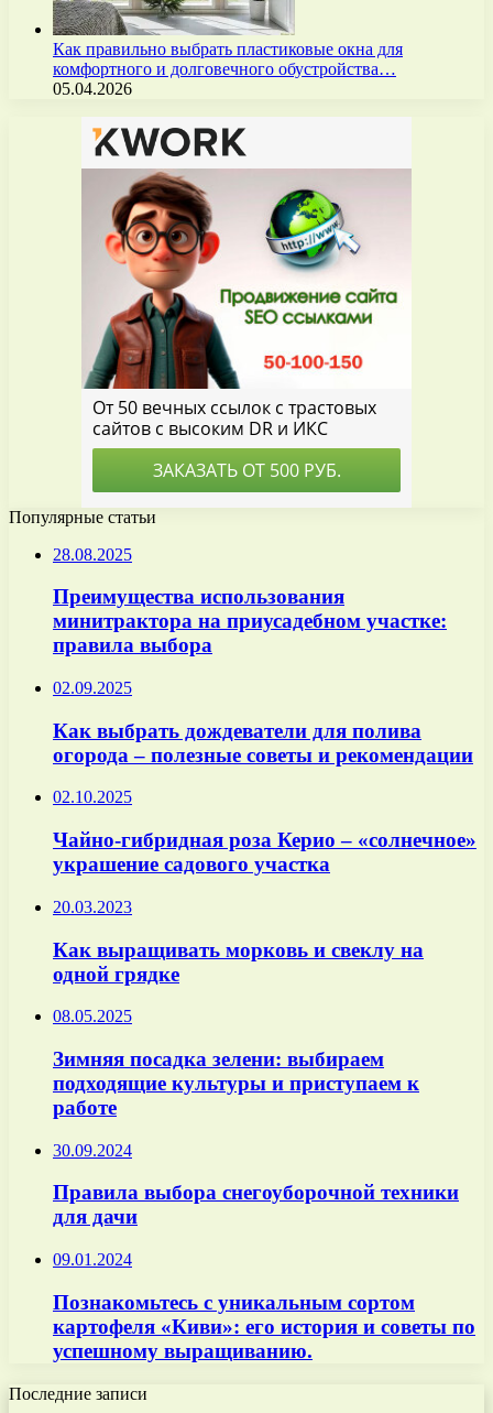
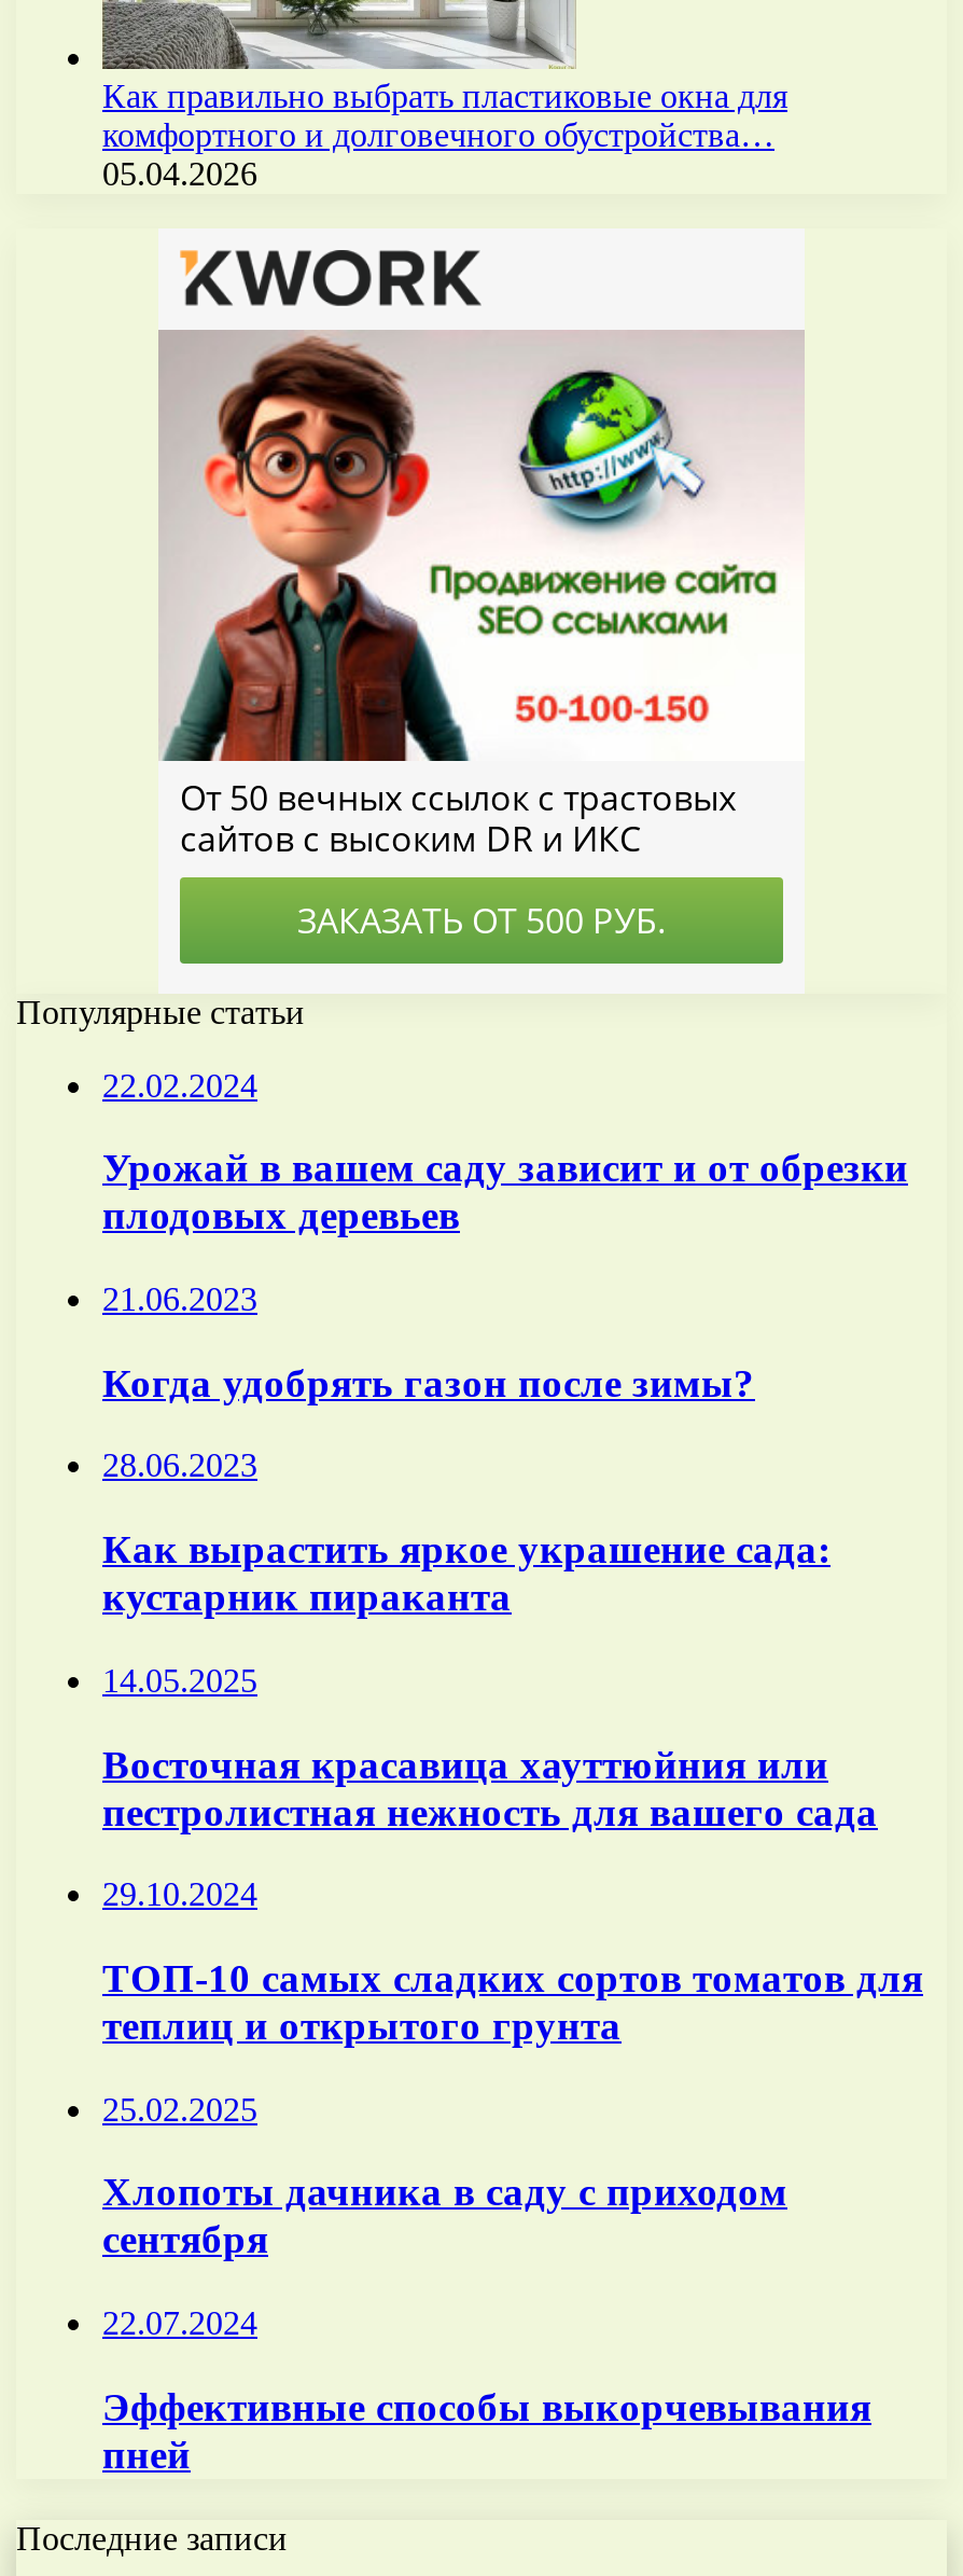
[53,545,132,563] 28.08.2025 -> [102,1066,257,1103] 22.02.2024
[53,585,447,657] Преимущества использования | минитрактора на приусадебном участке: | правила выбора -> [102,1145,908,1238] Урожай в вашем саду зависит и от обрезки | плодовых деревьев
[53,678,132,697] 02.09.2025 -> [102,1280,257,1317] 21.06.2023
[53,719,473,766] Как выбрать дождеватели для полива | огорода – полезные советы и рекомендации -> [102,1360,755,1405] Когда удобрять газон после зимы?
[53,788,132,807] 02.10.2025 -> [102,1447,257,1484] 28.06.2023
[53,828,476,876] Чайно-гибридная роза Керио – «солнечное» | украшение садового участка -> [102,1526,831,1619] Как вырастить яркое украшение сада: | кустарник пираканта
[53,897,132,916] 20.03.2023 -> [102,1662,257,1698] 14.05.2025
[53,938,424,985] Как выращивать морковь и свеклу на | одной грядке -> [102,1741,878,1833] Восточная красавица хауттюйния или | пестролистная нежность для вашего сада
[53,1007,132,1026] 08.05.2025 -> [102,1876,257,1912] 29.10.2024
[53,1047,419,1119] Зимняя посадка зелени: выбираем | подходящие культуры и приступаем к | работе -> [102,1955,923,2048] ТОП-10 самых сладких сортов томатов для | теплиц и открытого грунта
[53,1141,132,1159] 30.09.2024 -> [102,2090,257,2127] 25.02.2025
[53,1181,459,1228] Правила выбора снегоуборочной техники | для дачи -> [102,2169,787,2262] Хлопоты дачника в саду с приходом | сентября
[53,1250,132,1269] 09.01.2024 -> [102,2305,257,2341] 22.07.2024
[53,1291,475,1362] Познакомьтесь с уникальным сортом | картофеля «Киви»: его история и советы по | успешному выращиванию. -> [102,2384,871,2476] Эффективные способы выкорчевывания | пней

